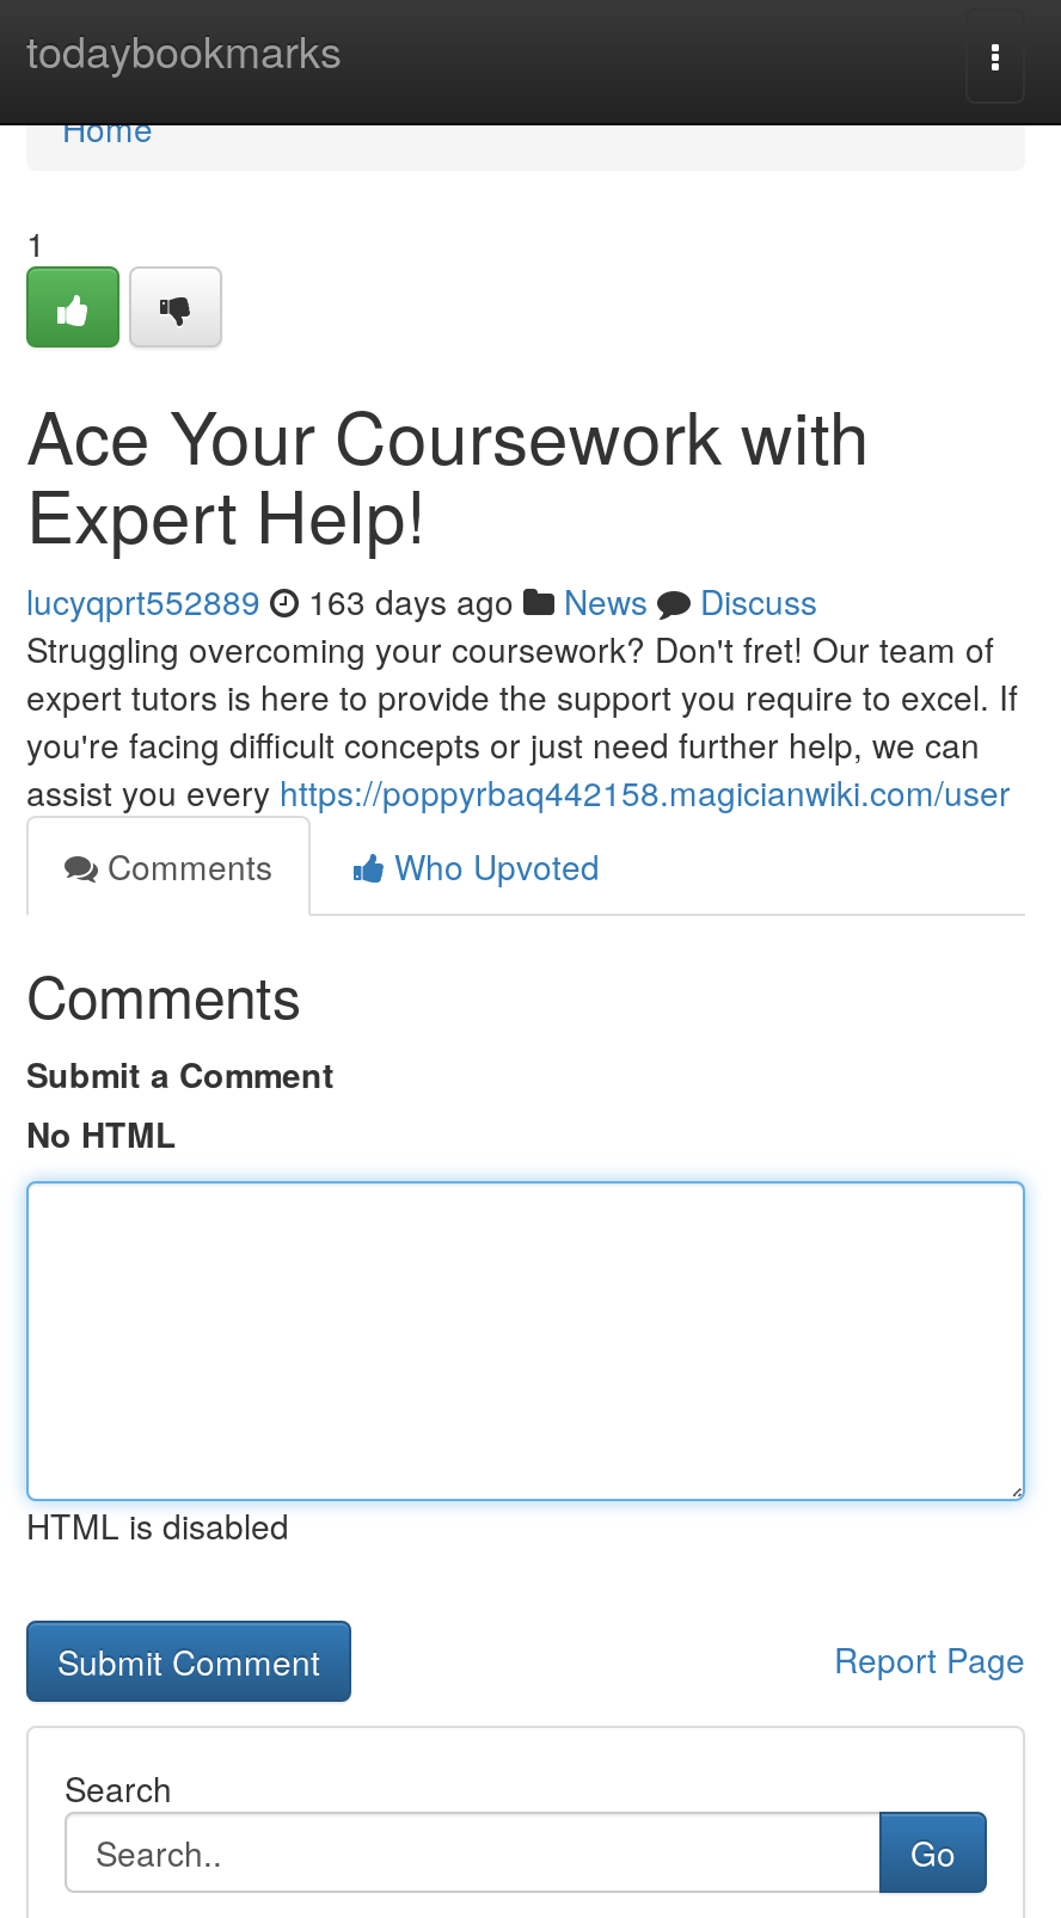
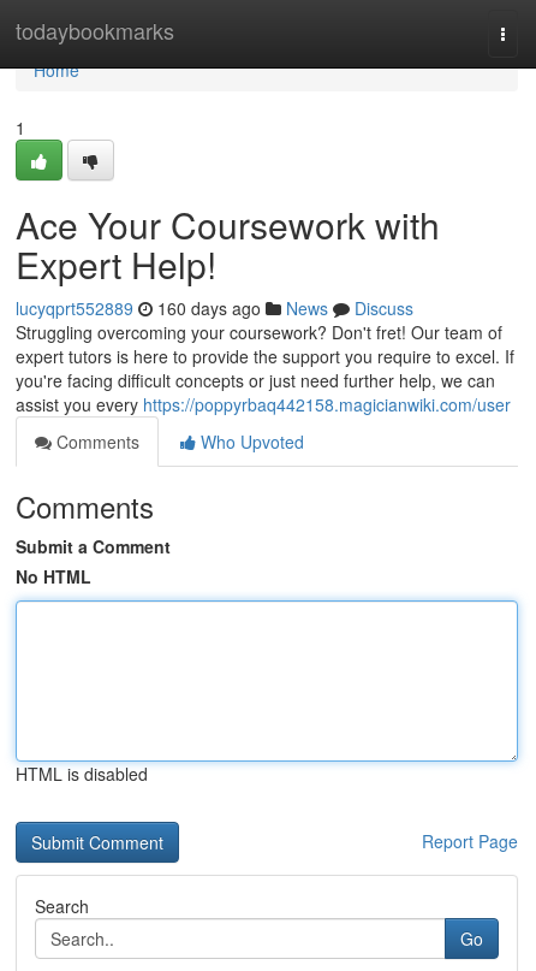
[26,577,817,625] lucyqprt552889 163 days ago News Discuss -> [16,296,413,320] lucyqprt552889 160 days ago News Discuss

